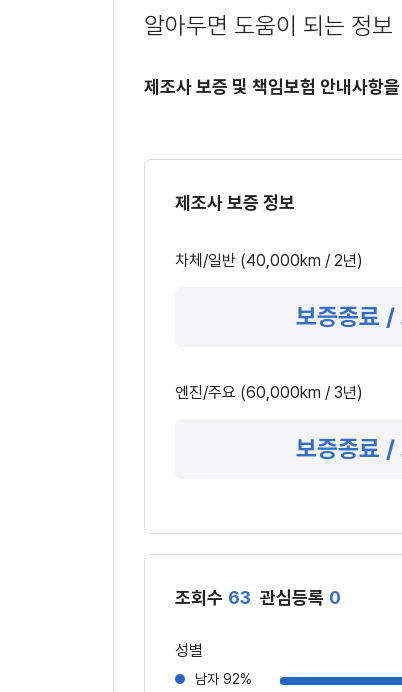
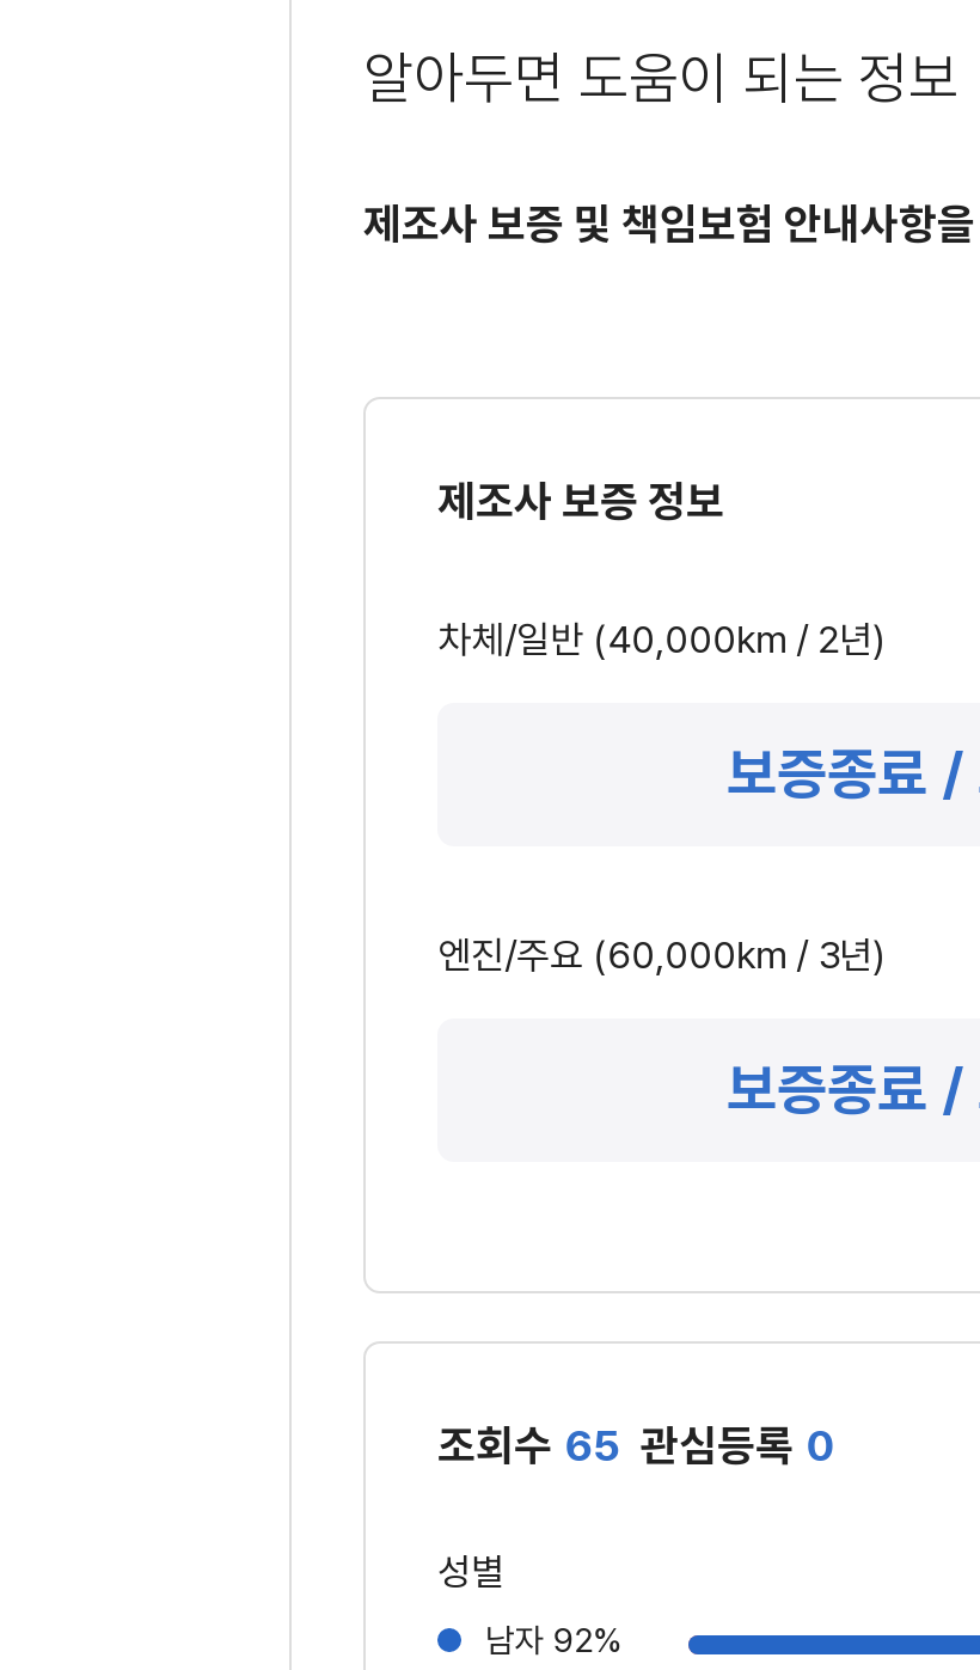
[175,587,341,608] 조회수 63 관심등록 0 -> [438,1420,835,1470] 조회수 65 관심등록 0

